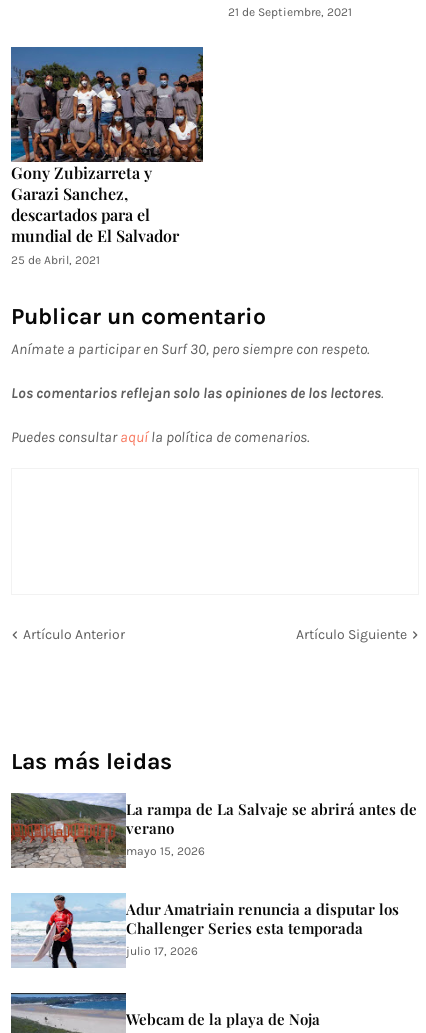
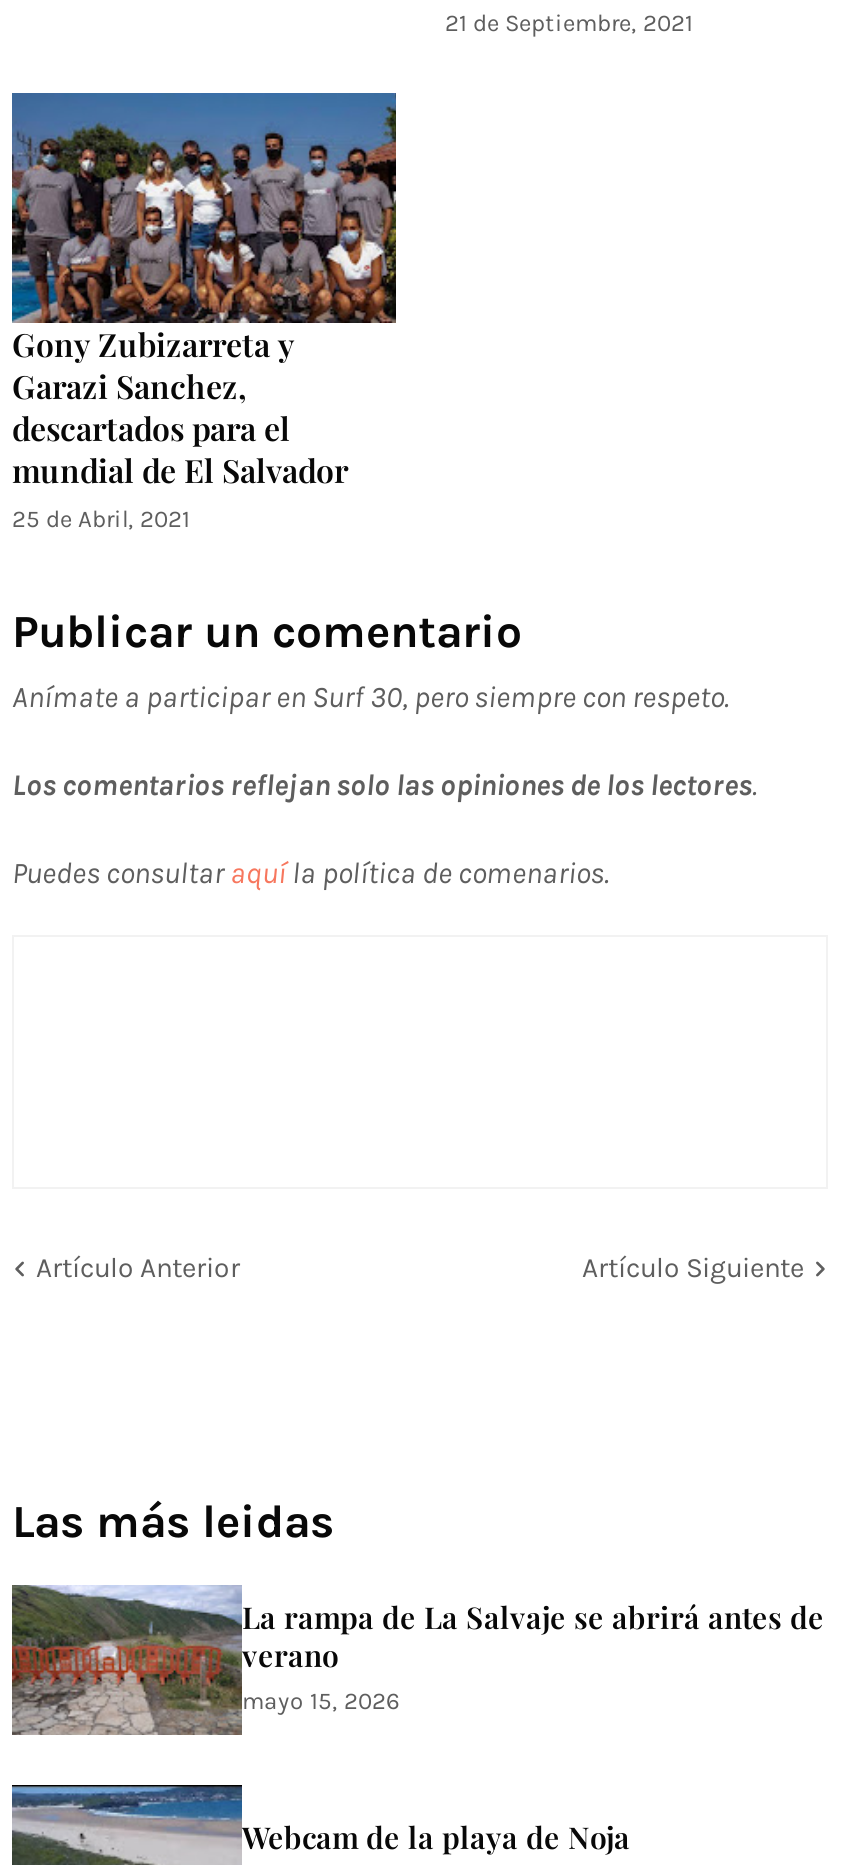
[11,893,399,968] [image] | Adur Amatriain renuncia a disputar los | Challenger Series esta temporada | julio 17, 2026 -> none

